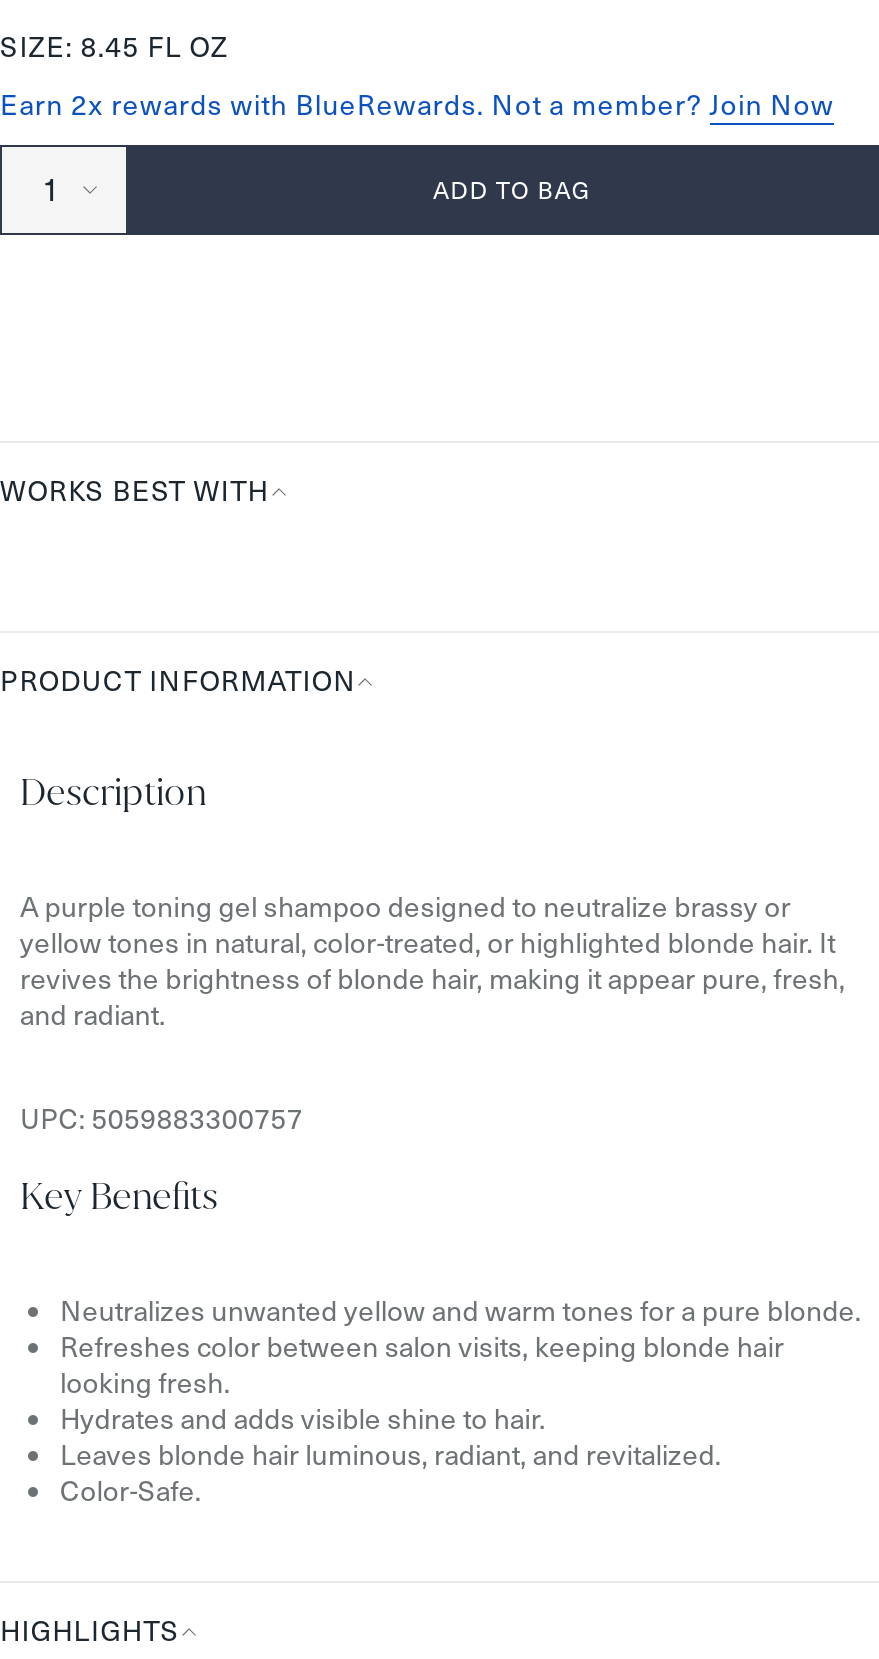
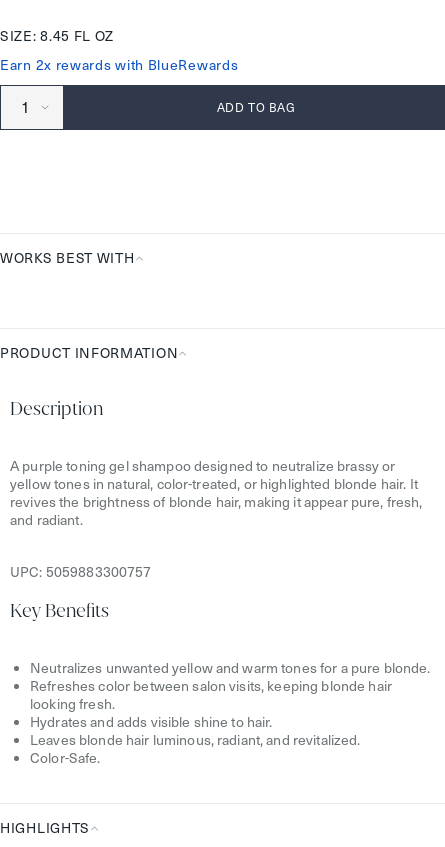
[0,87,834,123] Earn 2x rewards with BlueRewards. Not a member? Join Now -> [0,56,238,74] Earn 2x rewards with BlueRewards

